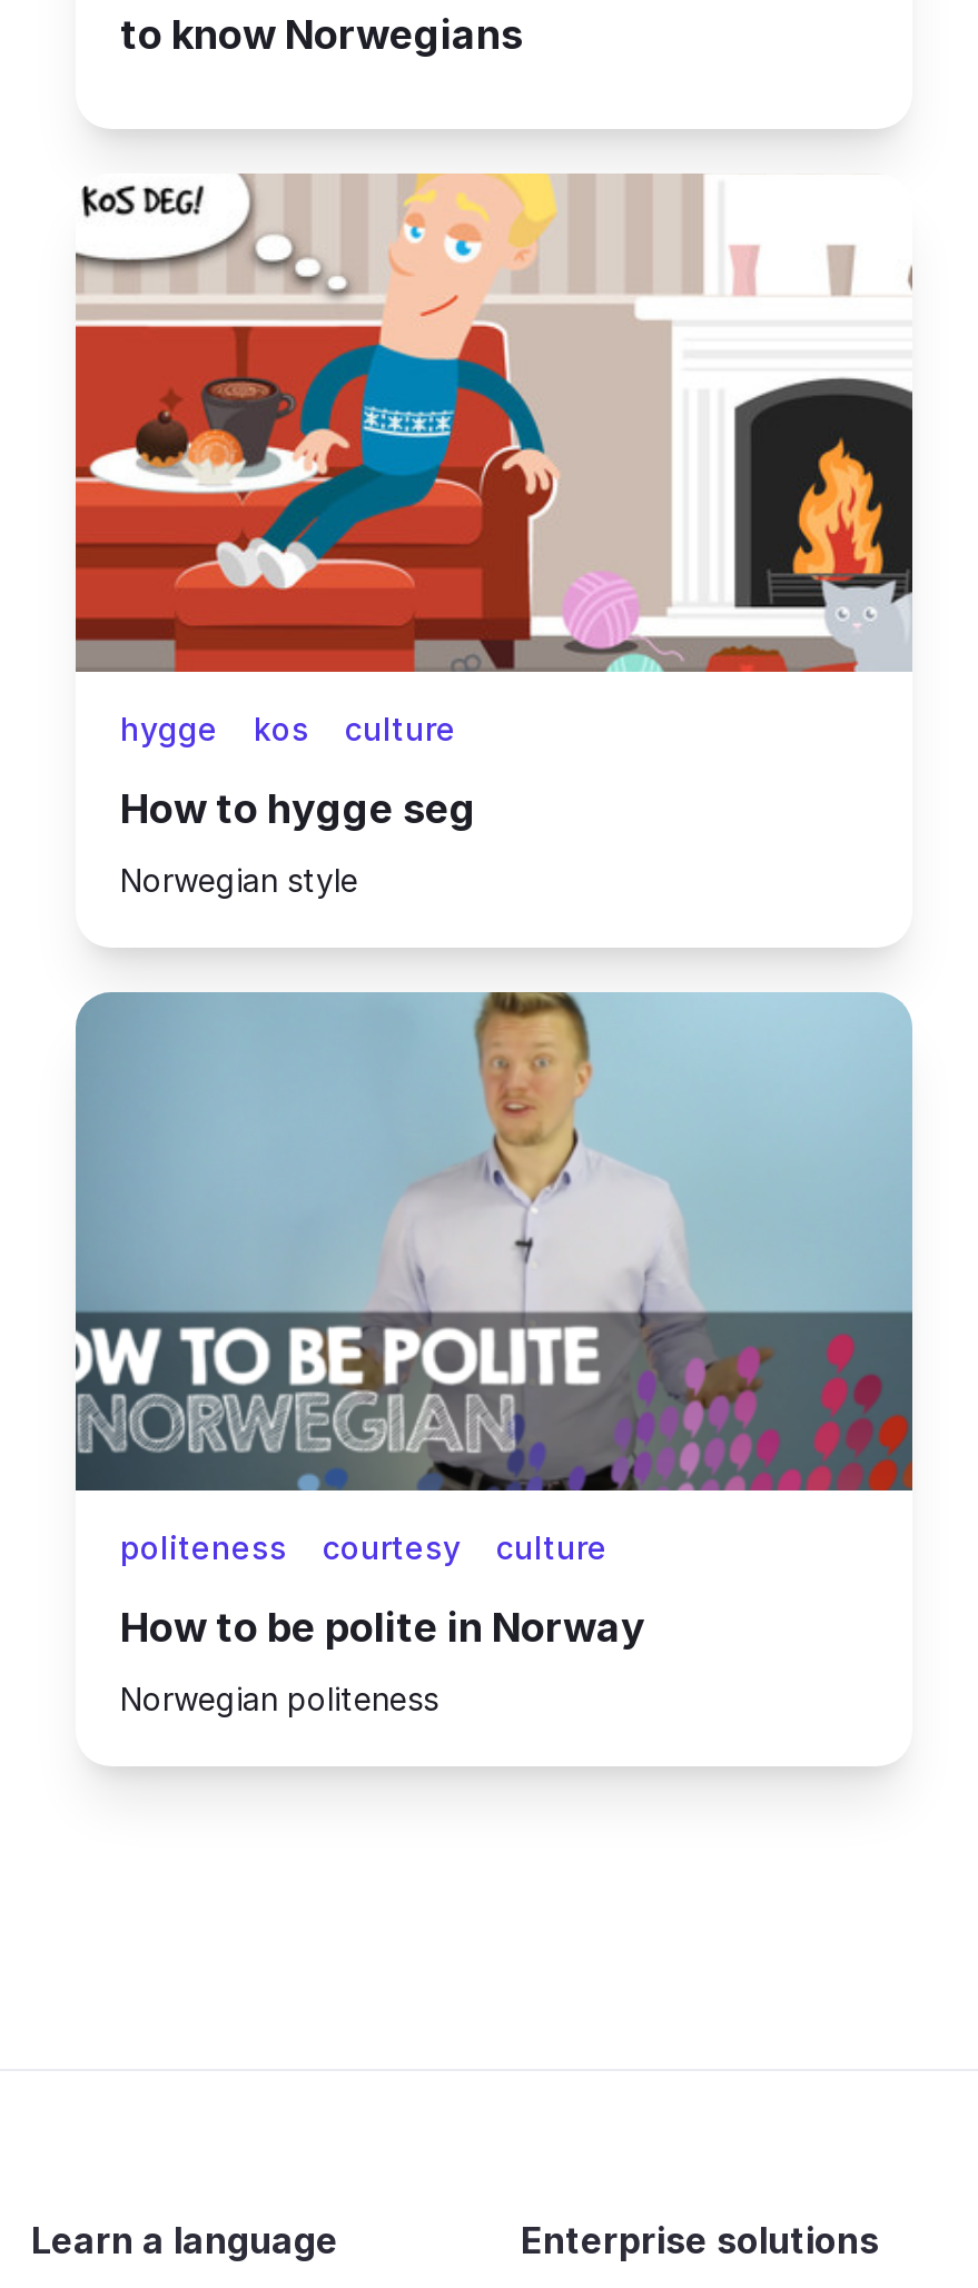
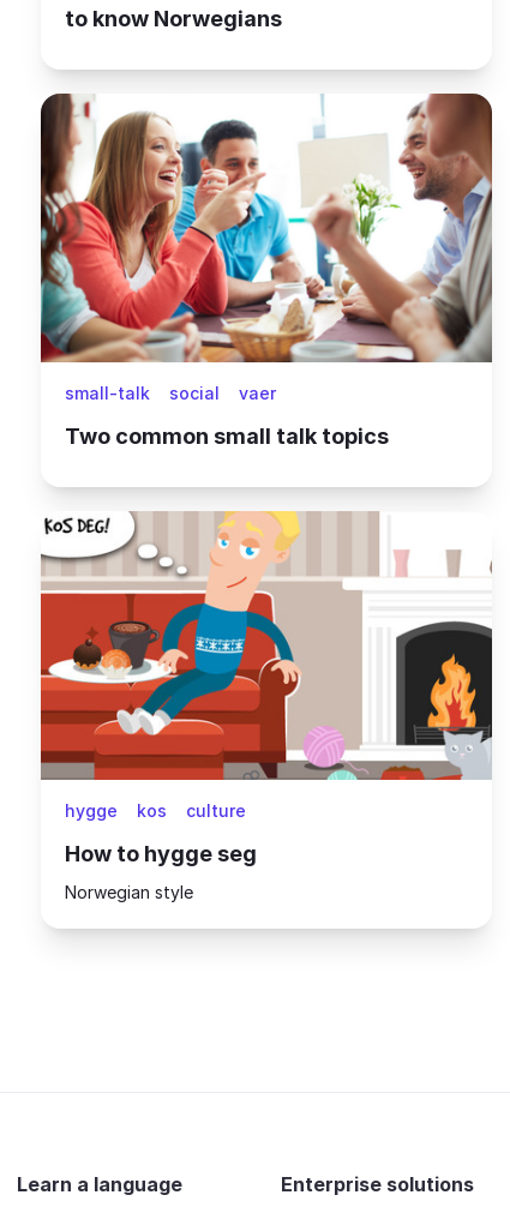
none -> [40,92,493,448] [image] | small-talk | social | vaer | Two common small talk topics
moved [381,174,561,291] -> [205,511,302,575]: [image]
moved [85,296,561,594] -> [46,577,302,738]: [image]
moved [120,567,672,898] -> [65,723,362,902]: [image] | hygge | kos | culture | How to hygge seg | Norwegian style
[73,990,915,1717] [image] | politeness | courtesy | culture | How to be polite in Norway | Norwegian politeness -> none

